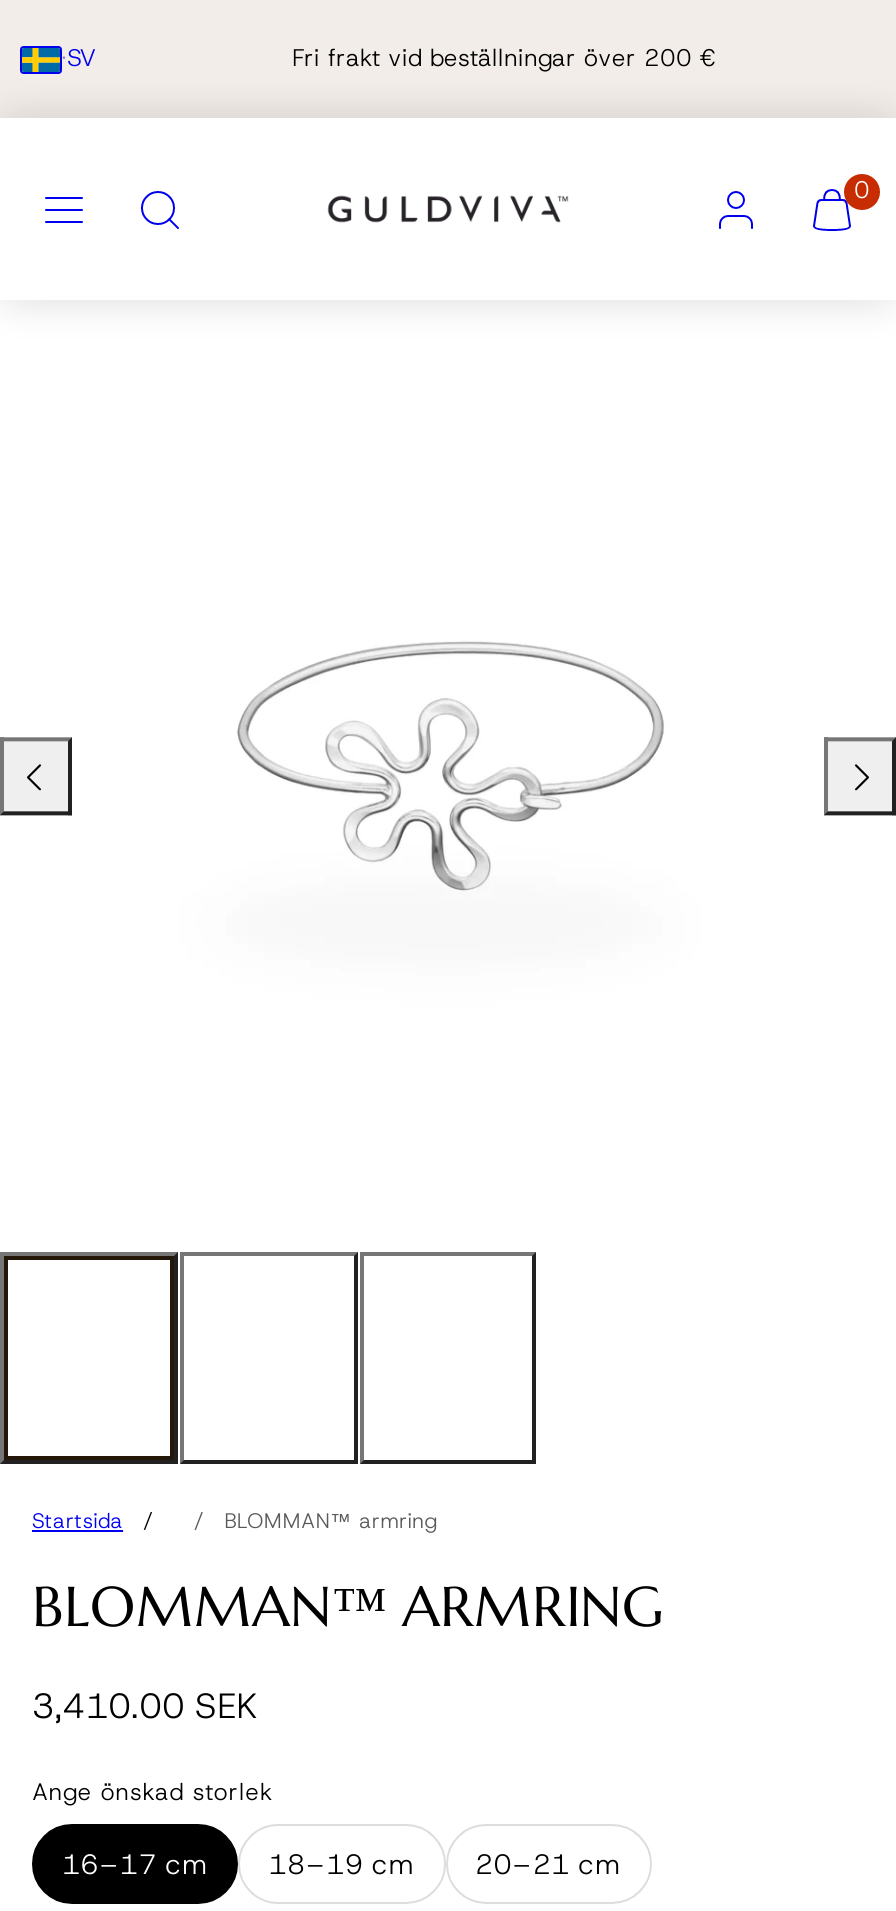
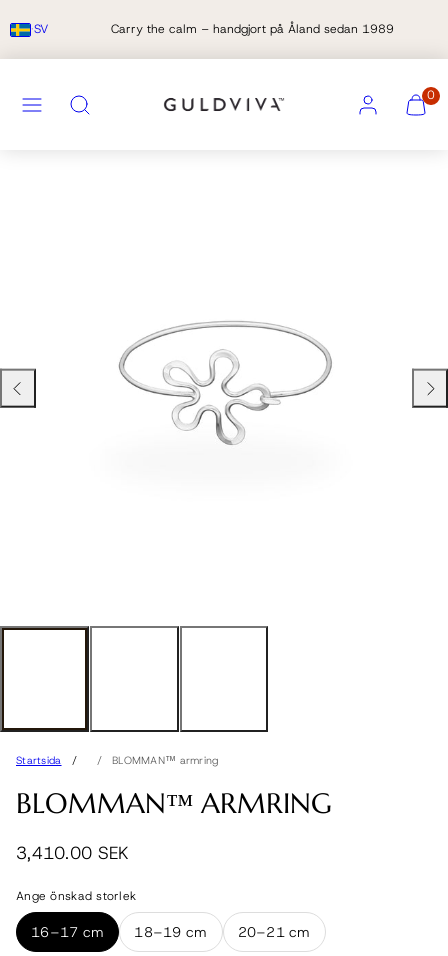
[292,42,716,74] Fri frakt vid beställningar över 200 € -> [110,21,393,37] Carry the calm – handgjort på Åland sedan 1989

